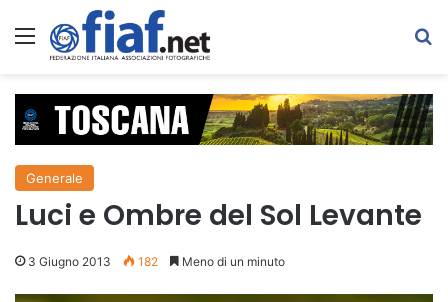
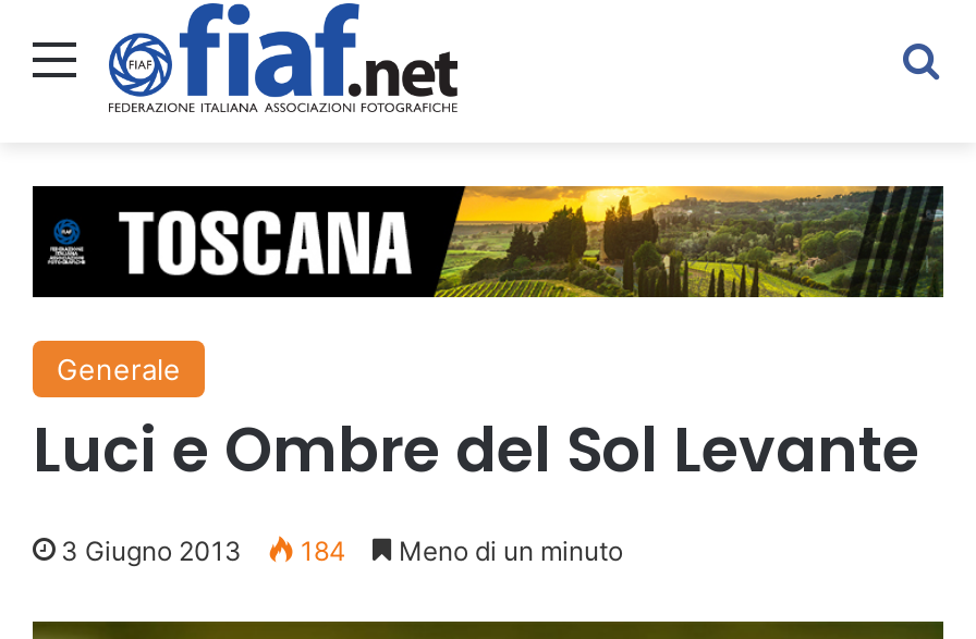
[28,254,285,269] 3 Giugno 2013 182 Meno di un minuto -> [61,536,623,568] 3 Giugno 2013 184 Meno di un minuto

